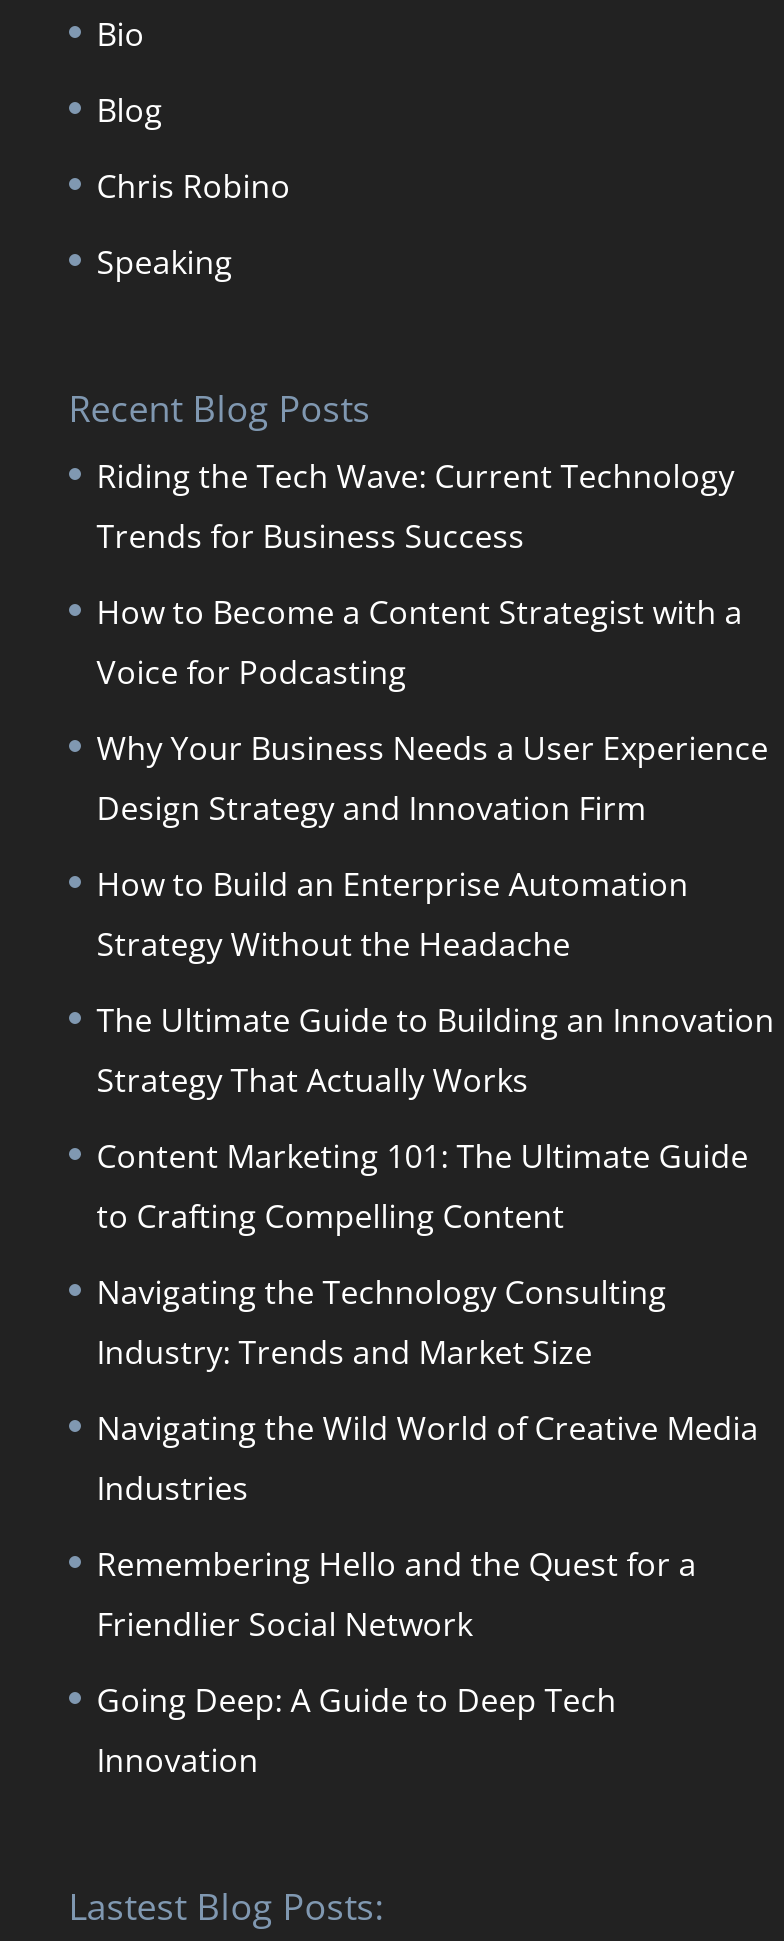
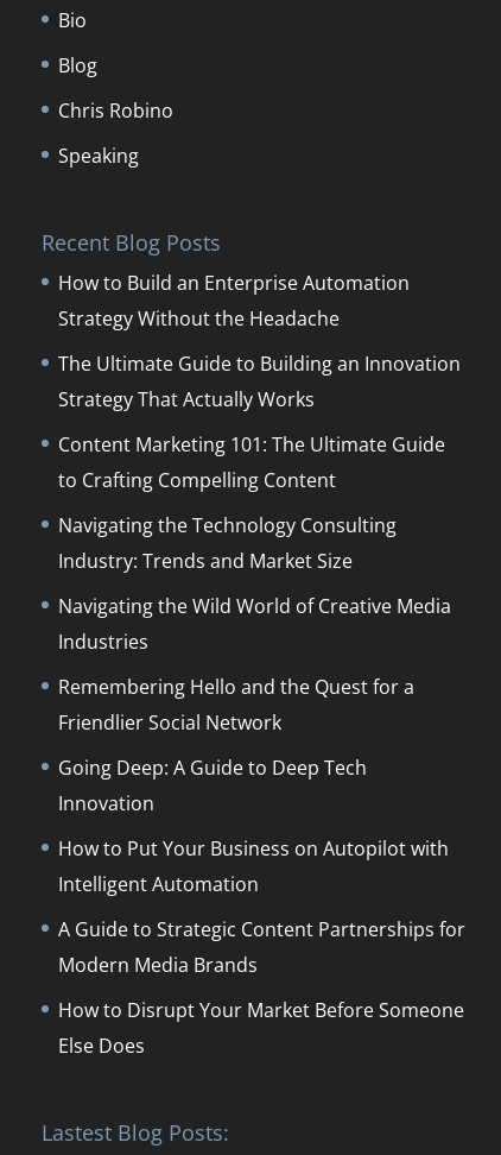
[97,454,769,830] Riding the Tech Wave: Current Technology | Trends for Business Success | How to Become a Content Strategist with a | Voice for Podcasting | Why Your Business Needs a User Experience | Design Strategy and Innovation Firm -> none
moved [97,862,775,1782] -> [58,270,460,817]: How to Build an Enterprise Automation | Strategy Without the Headache | The Ultimate Guide to Building an Innovation | ... | Going Deep: A Guide to Deep Tech | Innovation
none -> [58,836,465,1059] How to Put Your Business on Autopilot with | Intelligent Automation | A Guide to Strategic Content Partnerships for | Modern Media Brands | How to Disrupt Your Market Before Someone | Else Does

